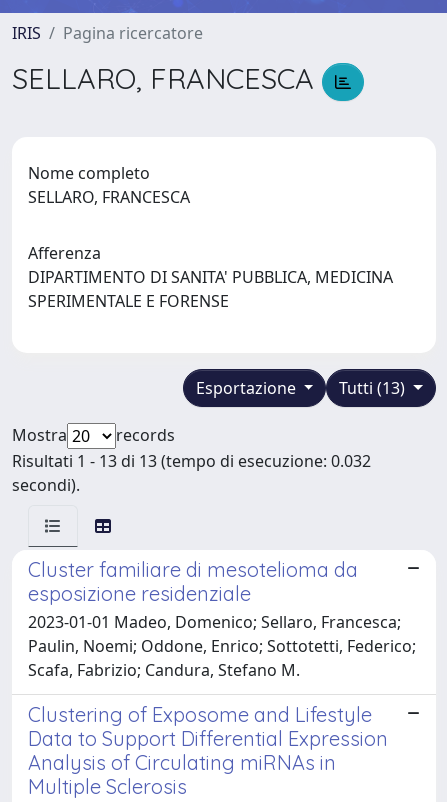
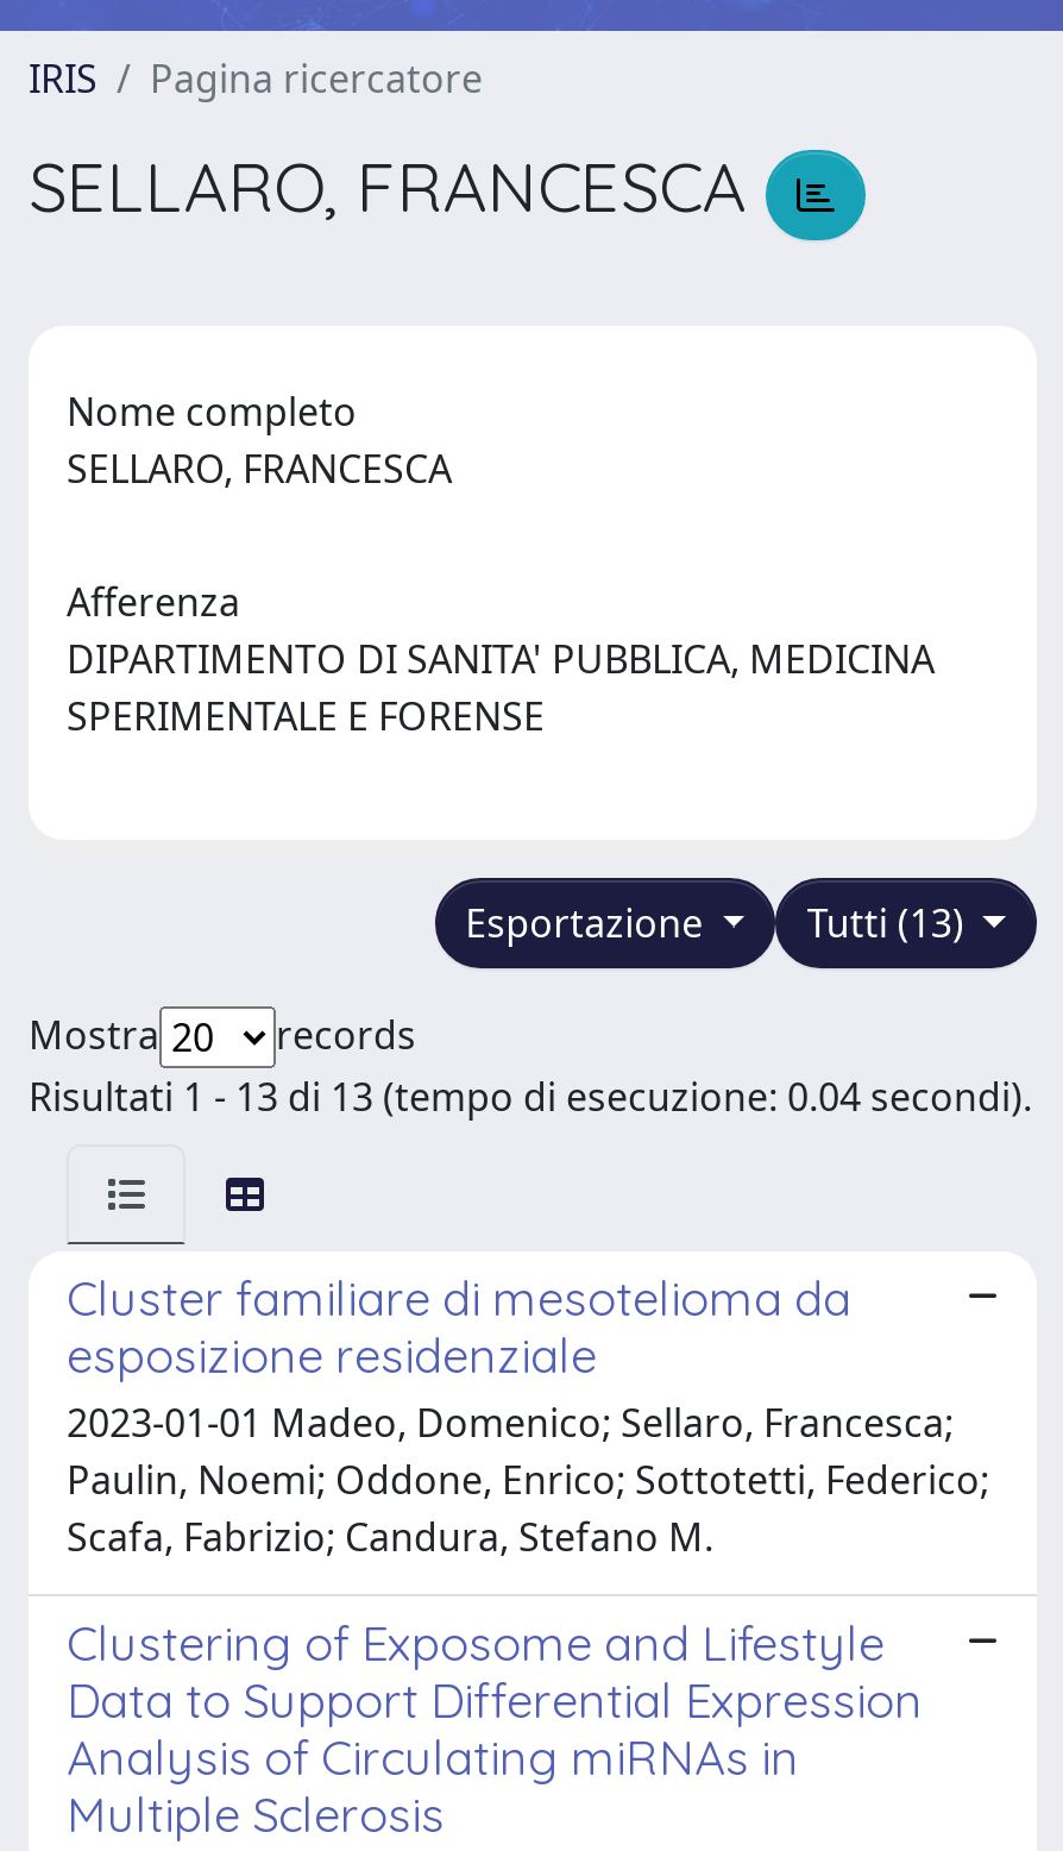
[12,450,371,496] Risultati 1 - 13 di 13 (tempo di esecuzione: 0.032 | secondi). -> [29,1070,1032,1122] Risultati 1 - 13 di 13 (tempo di esecuzione: 0.04 secondi).

